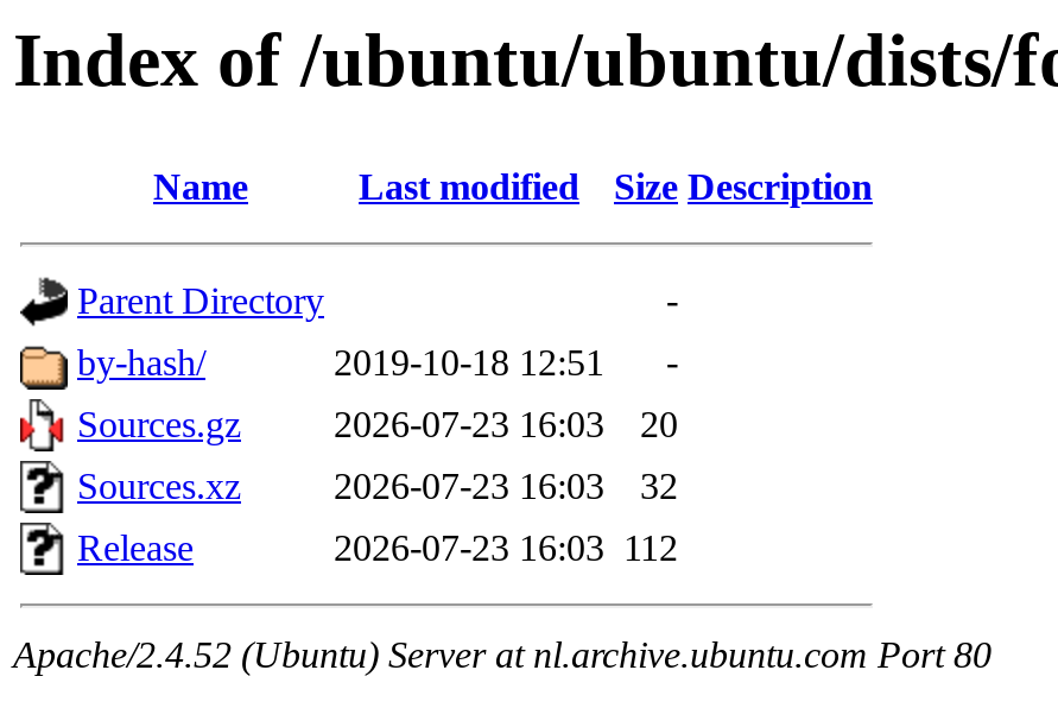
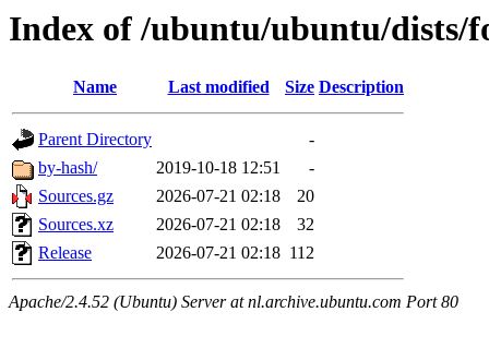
[334,405,678,445] 2026-07-23 16:03 20 -> [156,187,314,206] 2026-07-21 02:18 20
[334,467,678,507] 2026-07-23 16:03 32 -> [156,215,314,234] 2026-07-21 02:18 32
[334,528,678,569] 2026-07-23 16:03 112 -> [156,244,314,262] 2026-07-21 02:18 112

